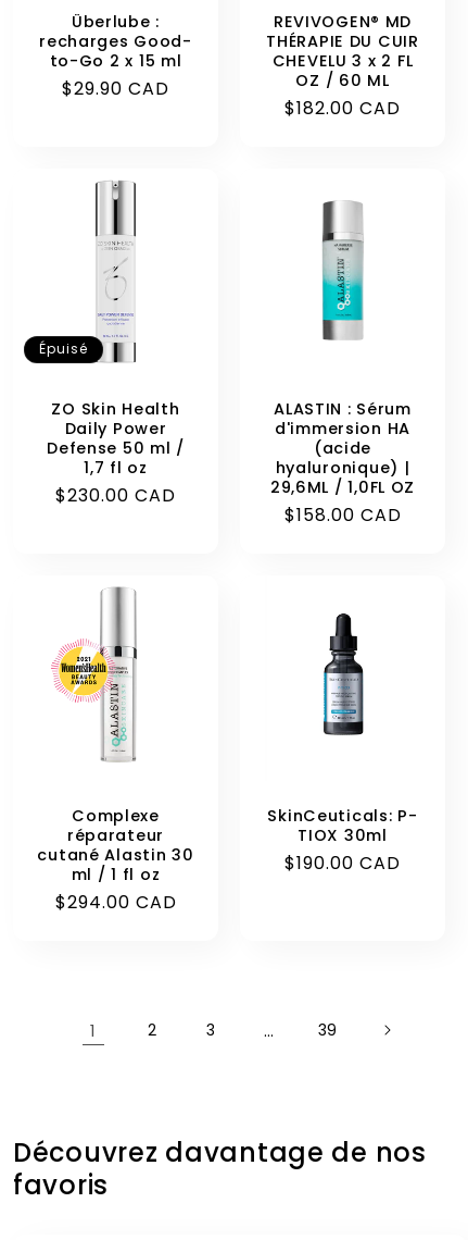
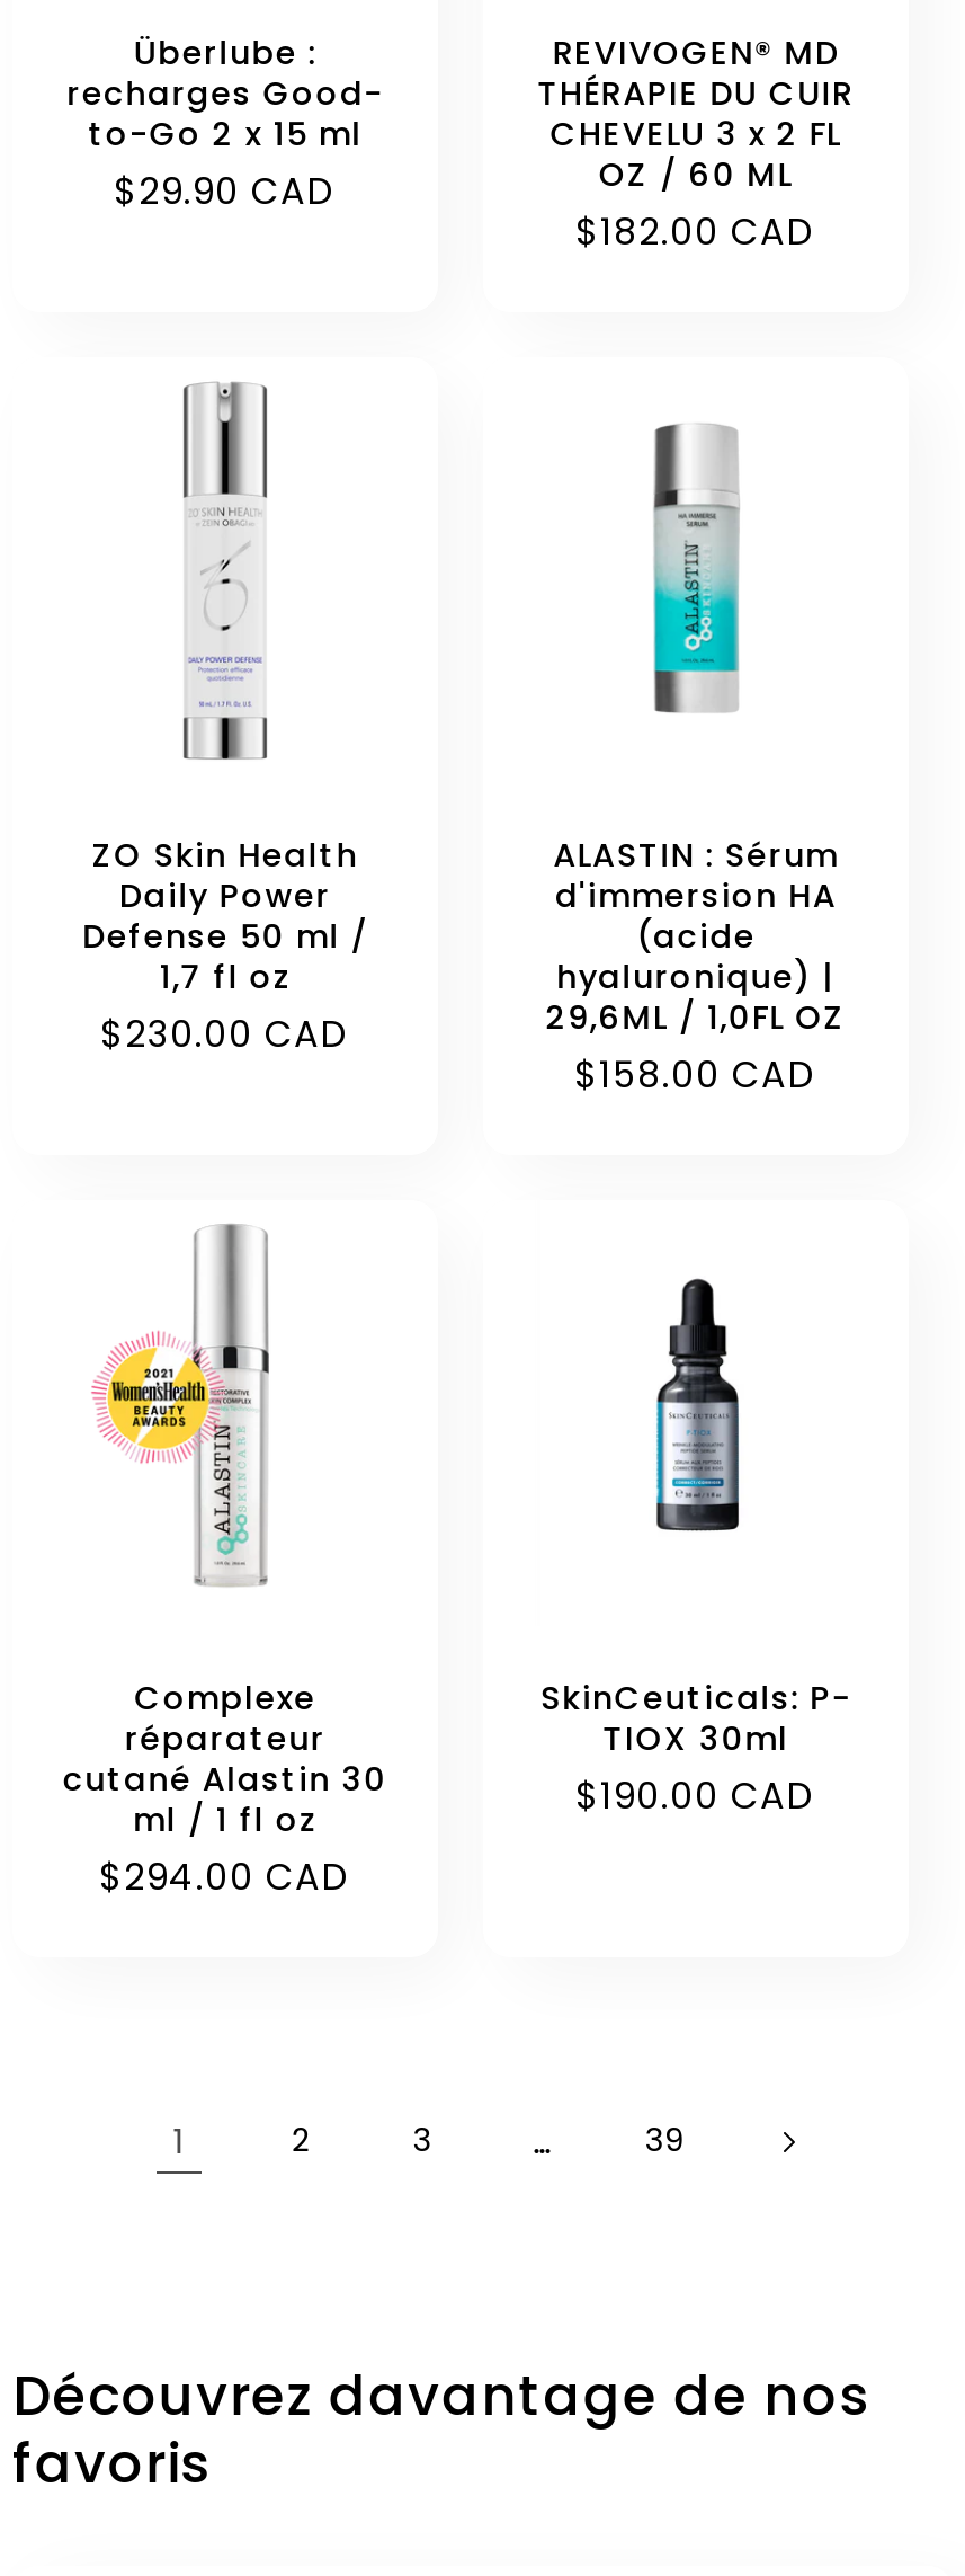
[39,339,88,358] Épuisé -> none

